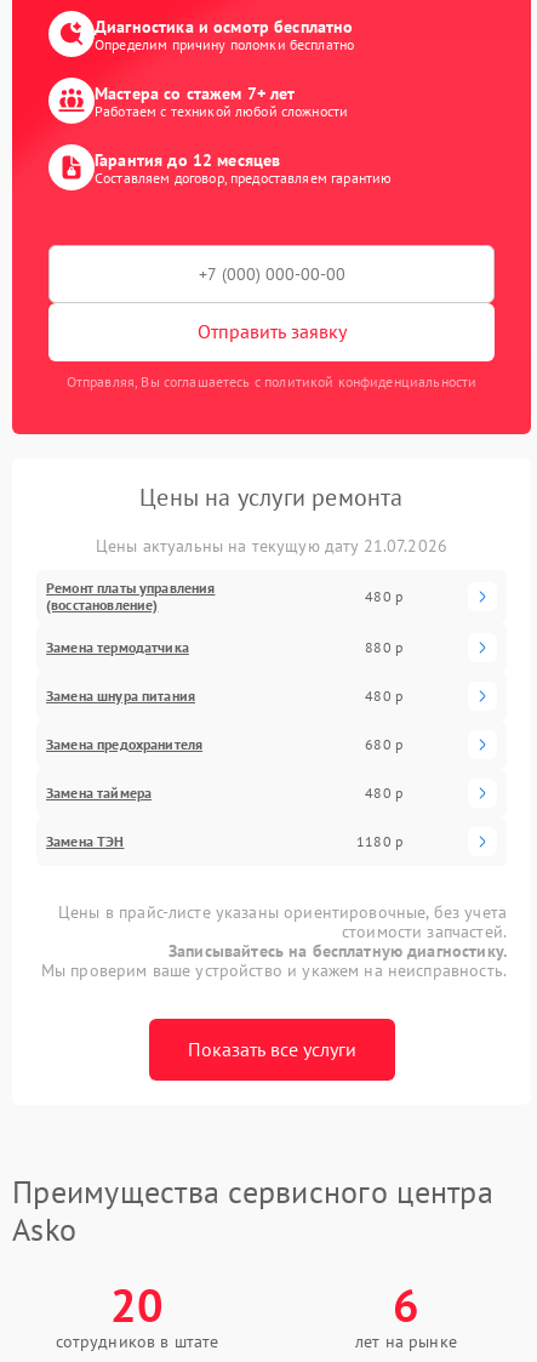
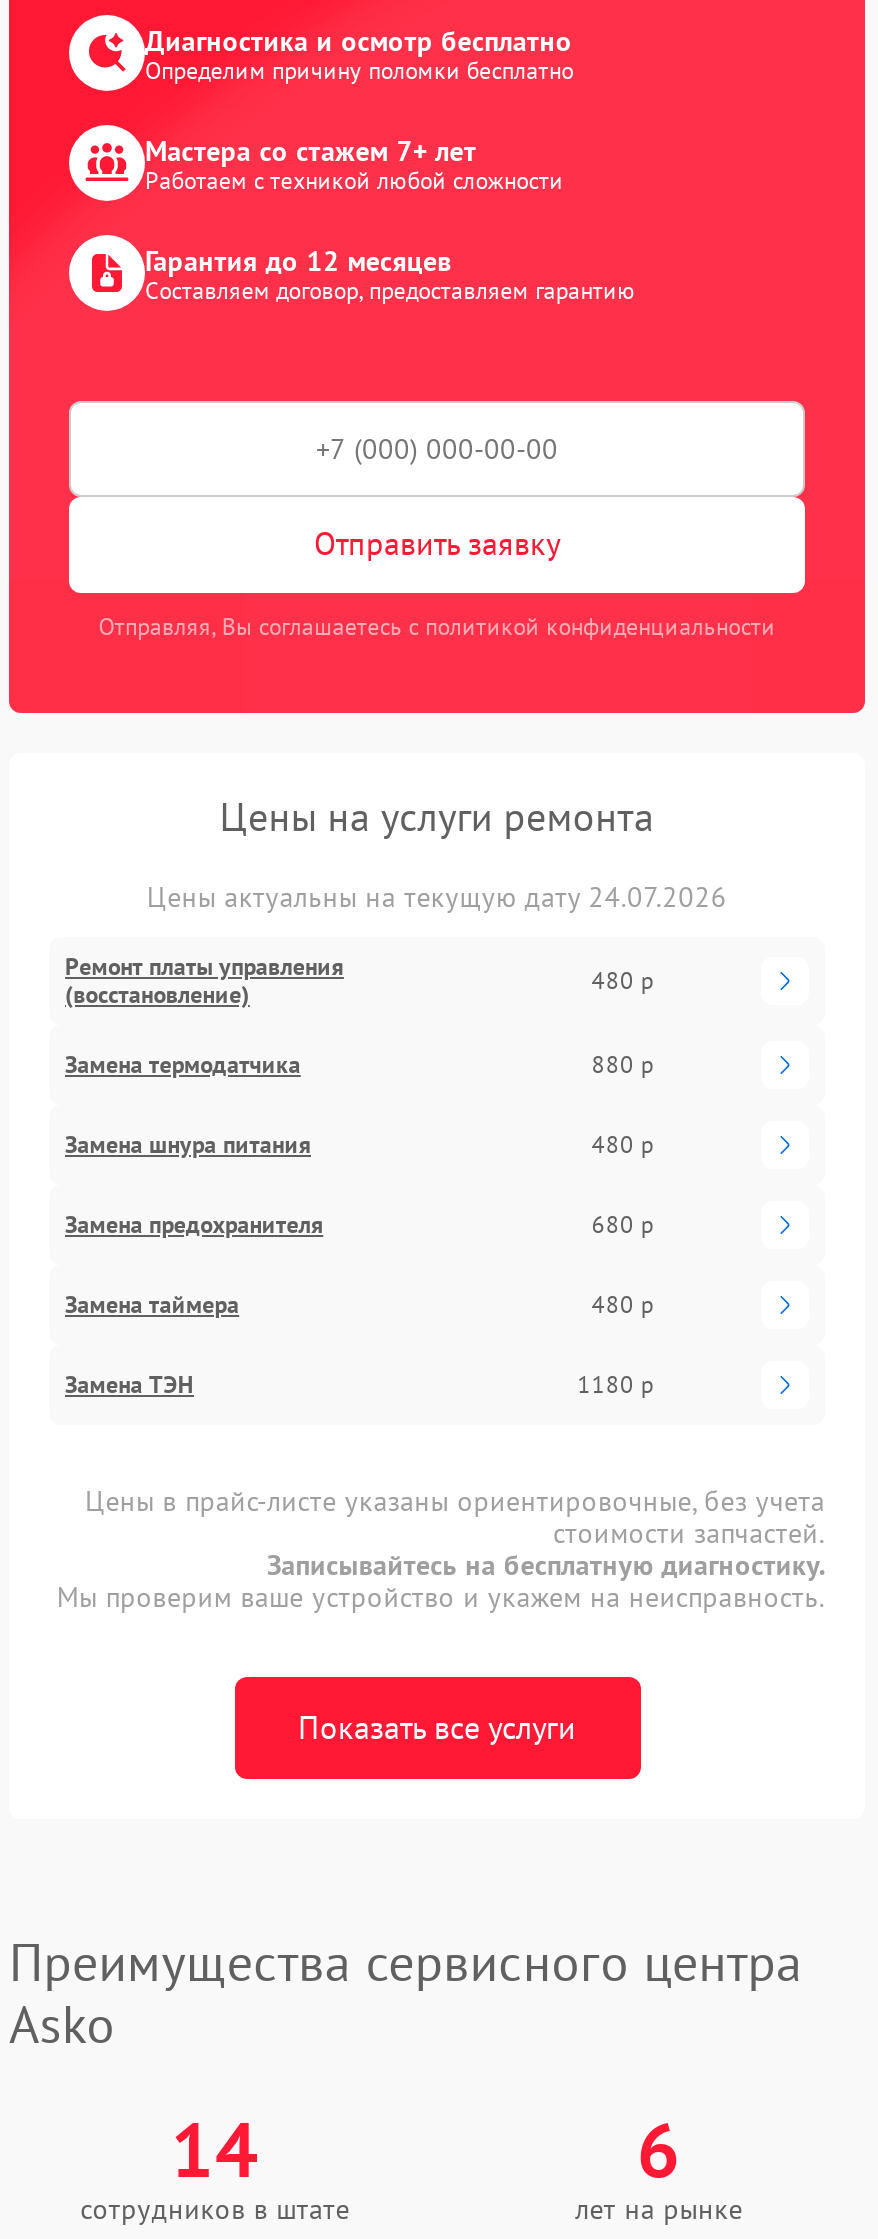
[96,534,447,556] Цены актуальны на текущую дату 21.07.2026 -> [147,878,727,914] Цены актуальны на текущую дату 24.07.2026
[110,1274,164,1333] 20 -> [171,2098,259,2196] 14

